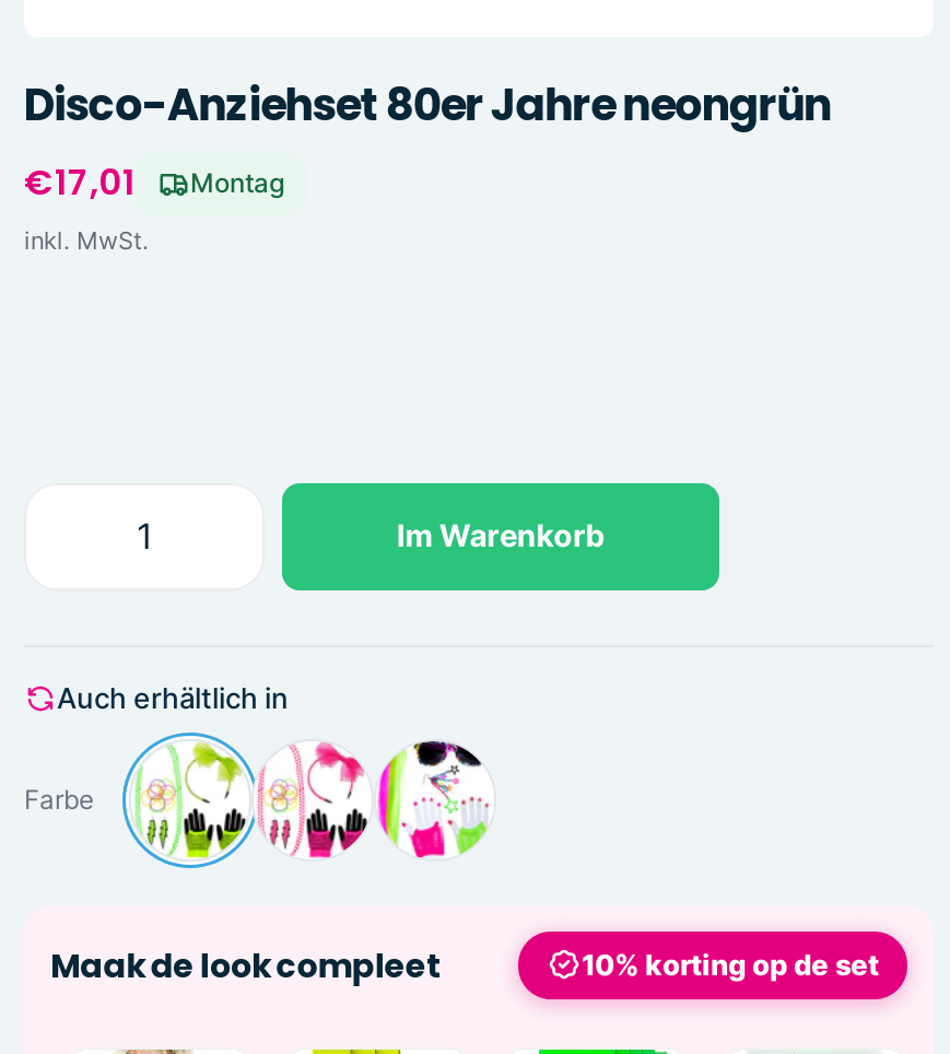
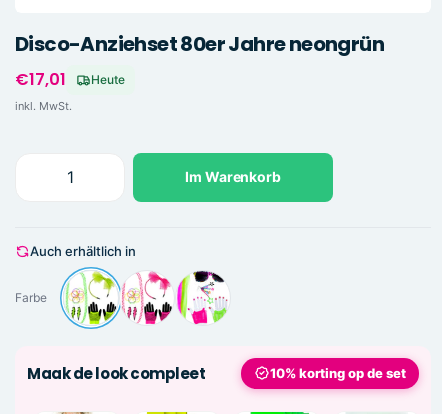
[190,166,284,199] Montag -> [91,72,125,87] Heute

